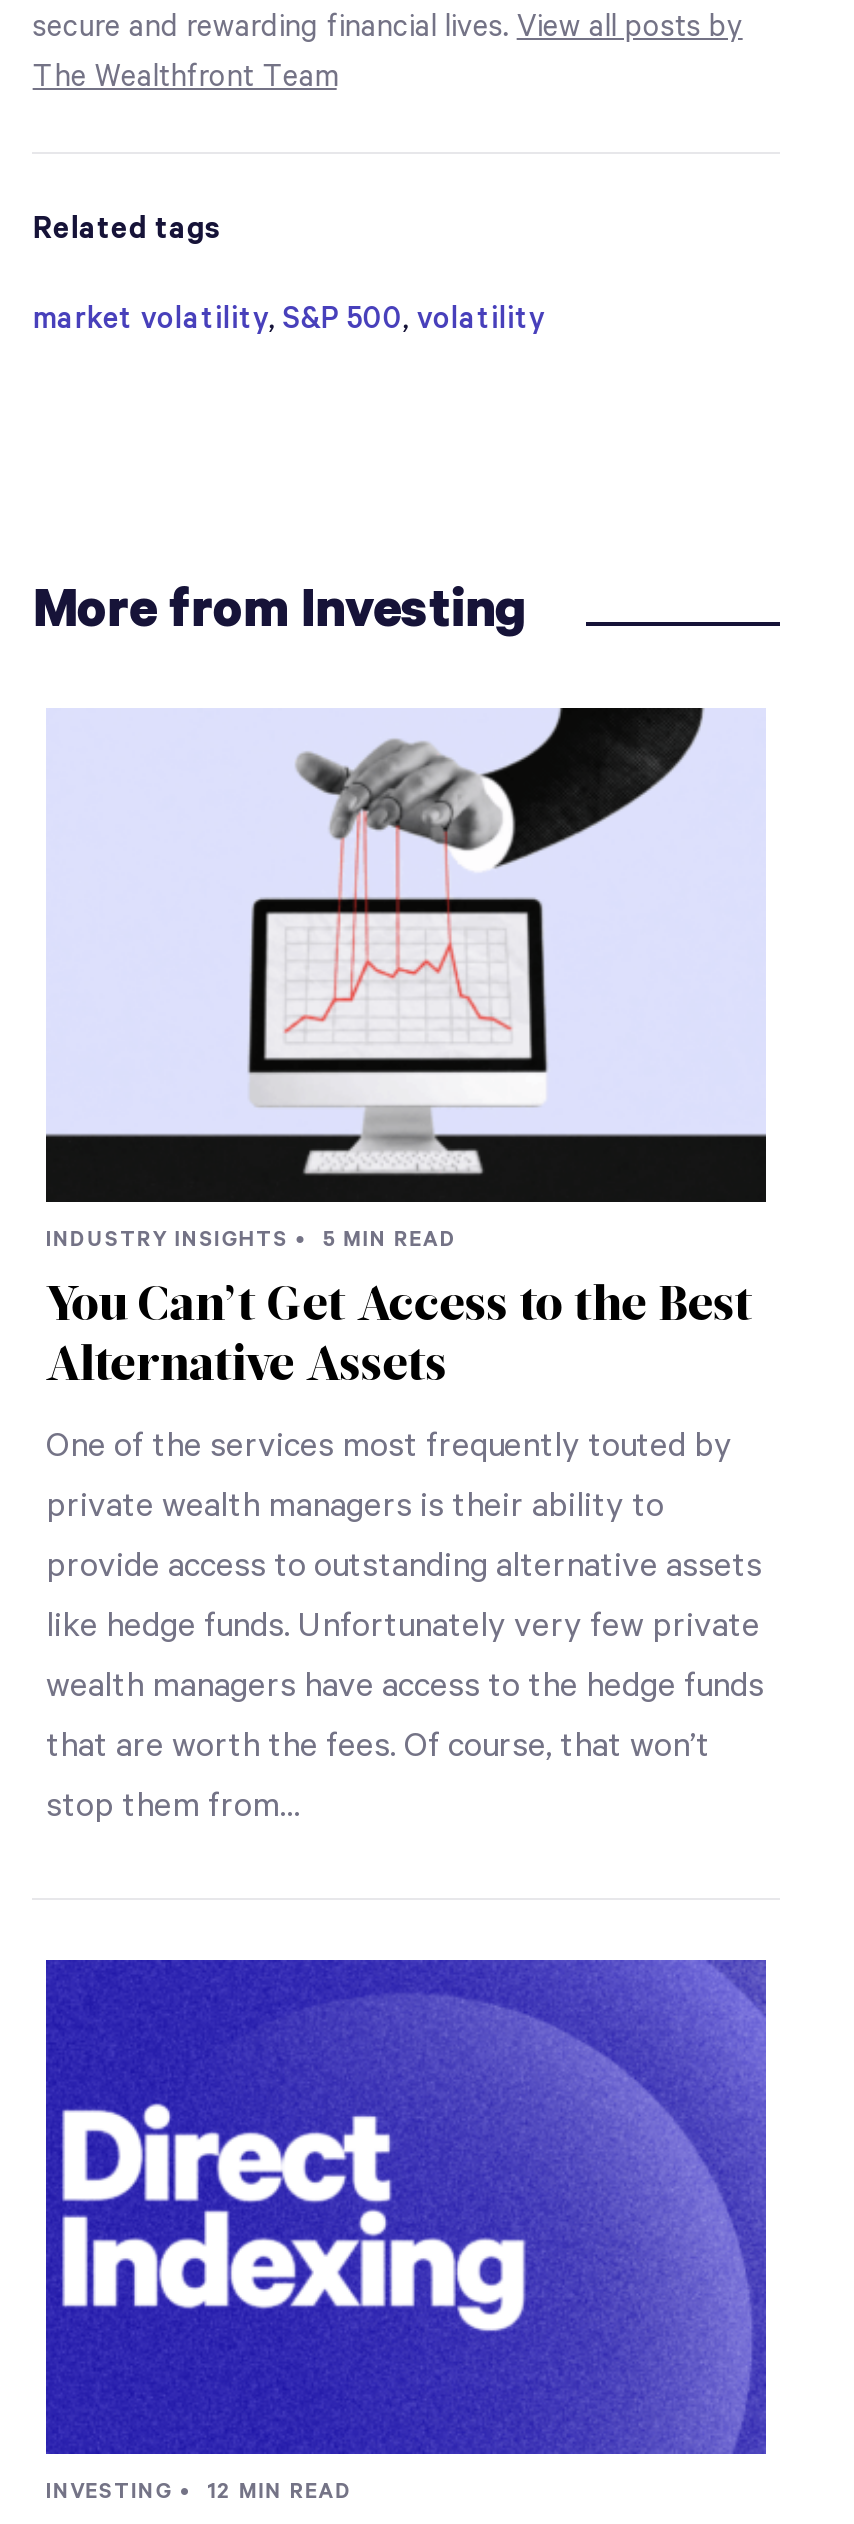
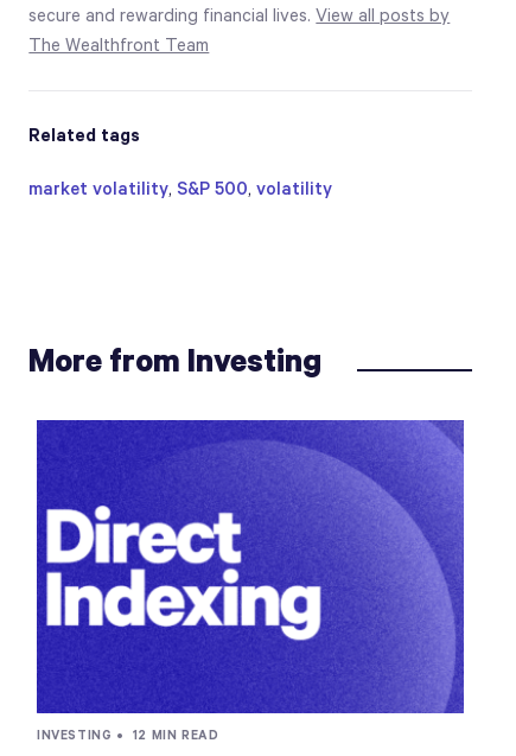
[44,706,768,1827] [image] | INDUSTRY INSIGHTS • 5 MIN READ | You Can’t Get Access to the Best | Alternative Assets | One of the services most frequently touted by | private wealth managers is their ability to | provide access to outstanding alternative assets | like hedge funds. Unfortunately very few private | wealth managers have access to the hedge funds | that are worth the fees. Of course, that won’t | stop them from… -> none

